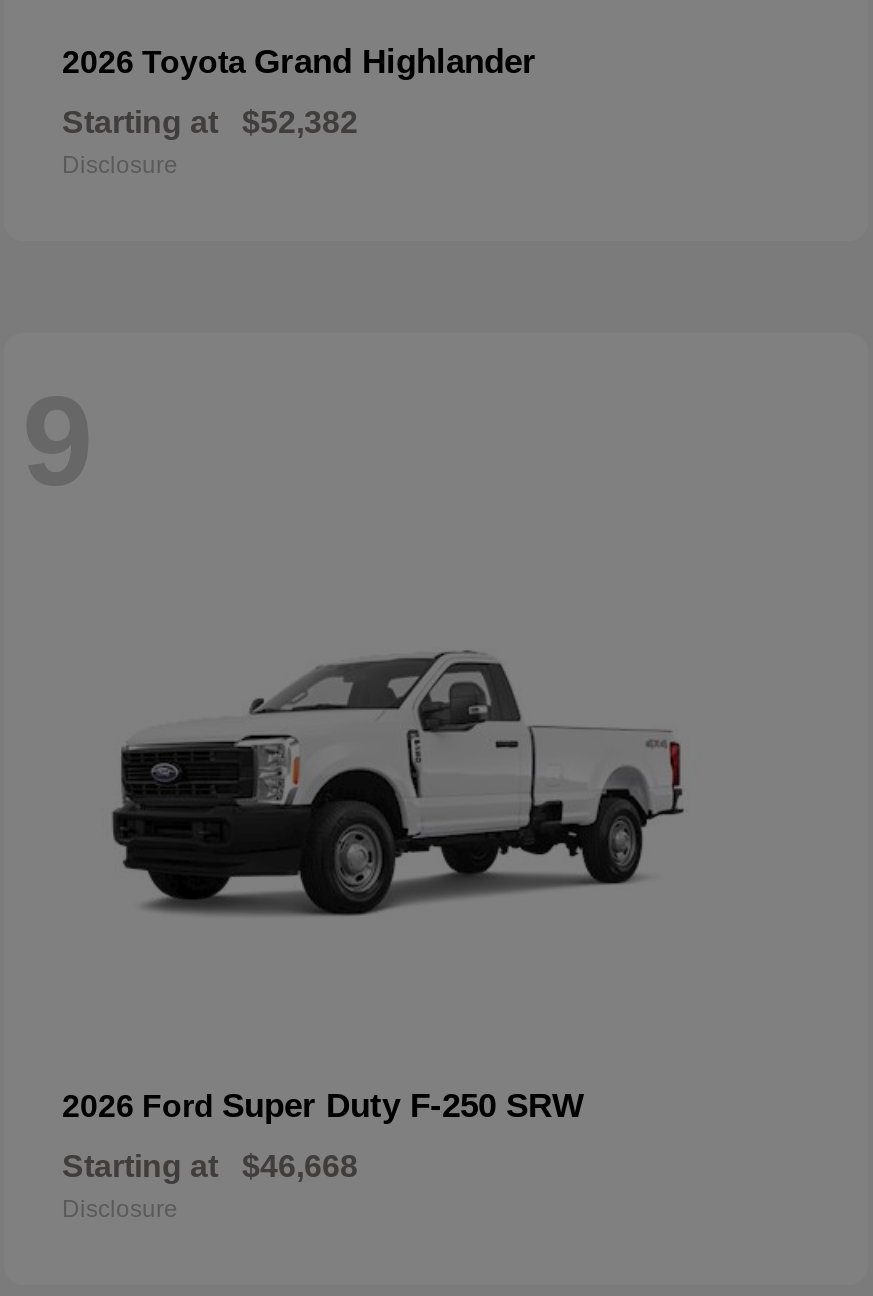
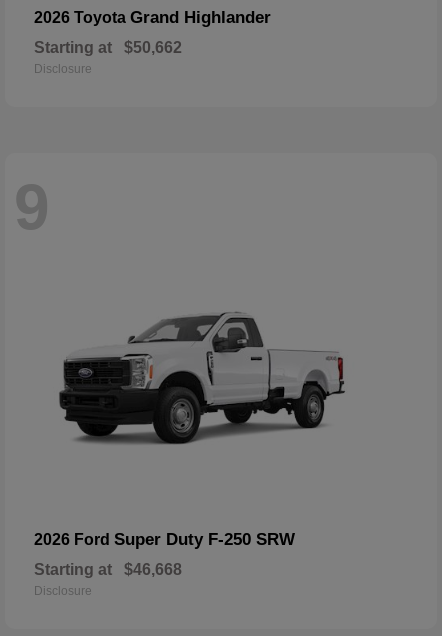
[62,106,358,140] Starting at $52,382 -> [34,39,182,56] Starting at $50,662

